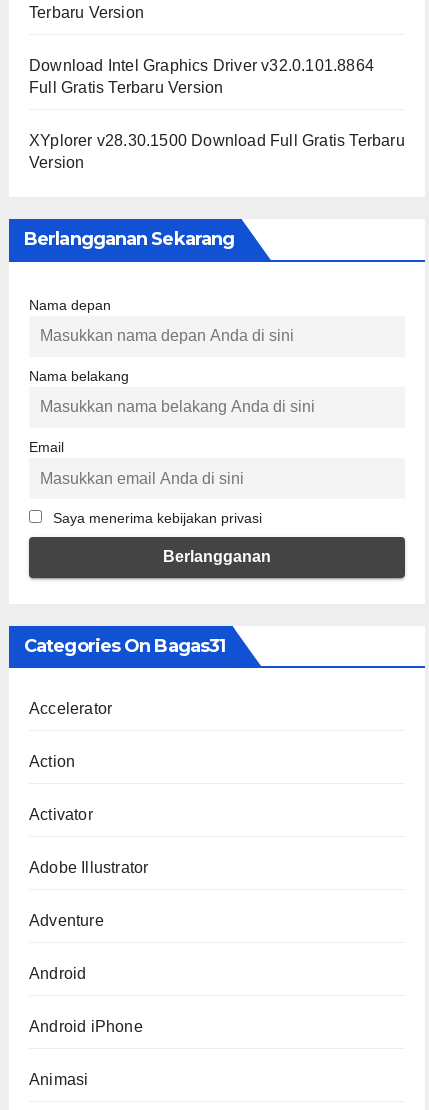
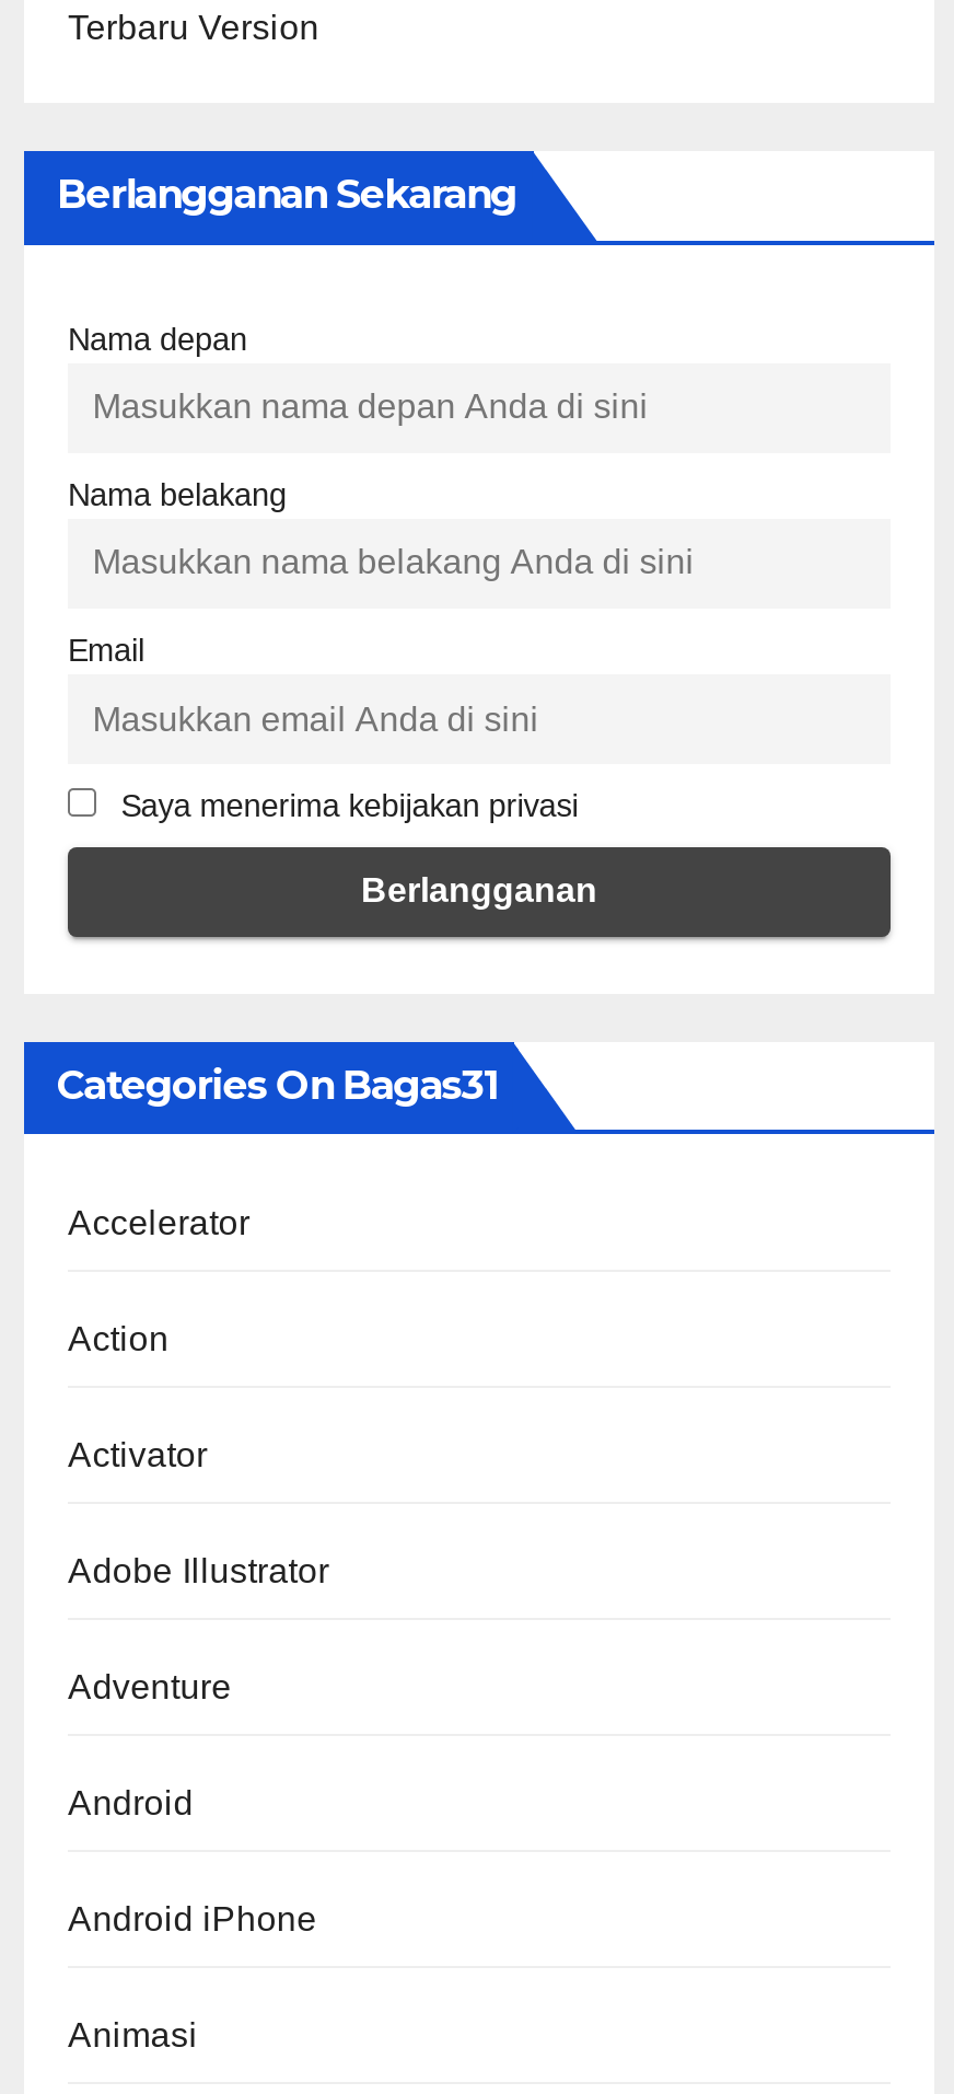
[29,57,405,171] Download Intel Graphics Driver v32.0.101.8864 | Full Gratis Terbaru Version | XYplorer v28.30.1500 Download Full Gratis Terbaru | Version -> none

